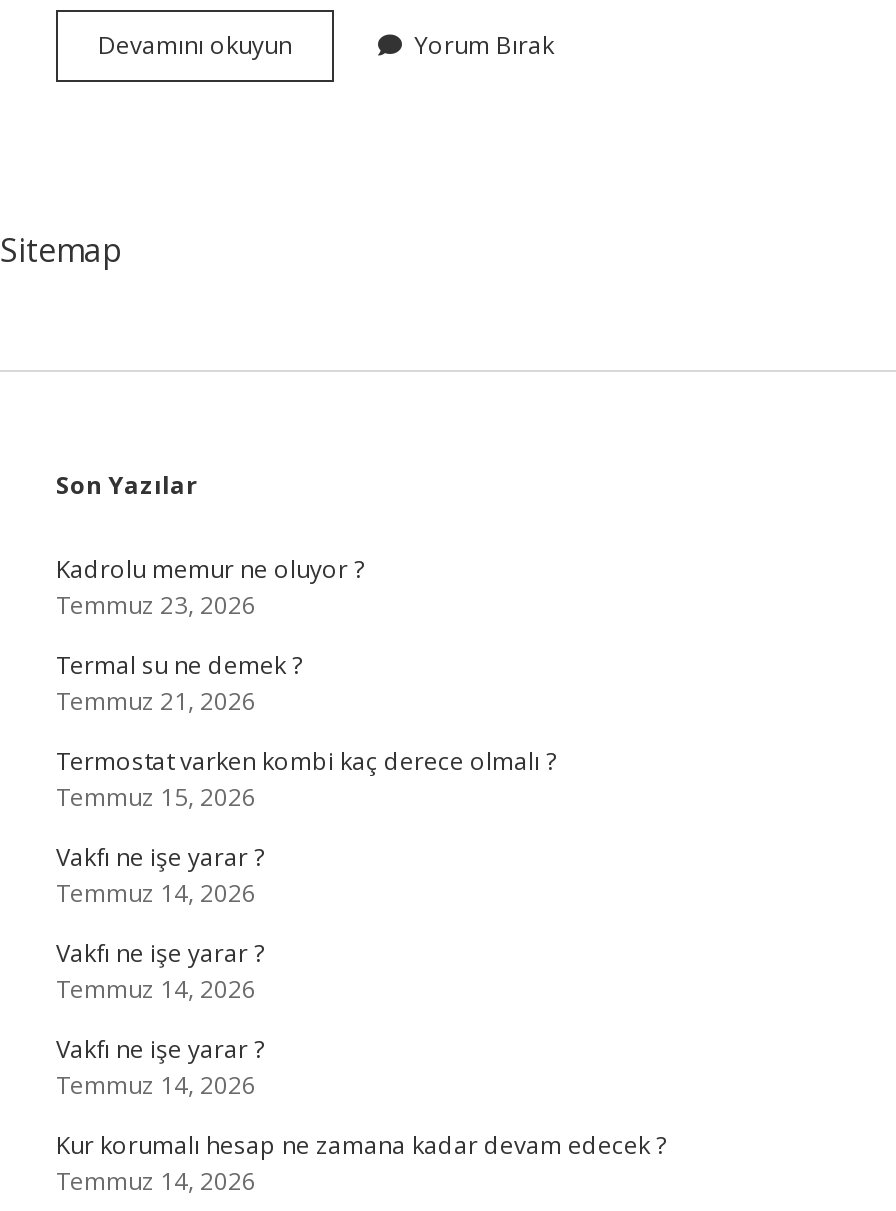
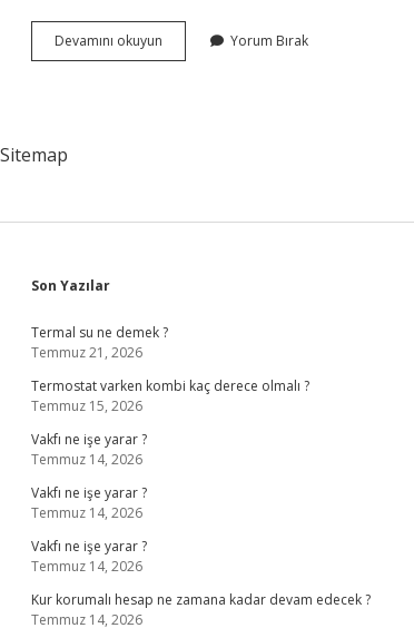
[56,552,364,622] Kadrolu memur ne oluyor ? | Temmuz 23, 2026 -> none

